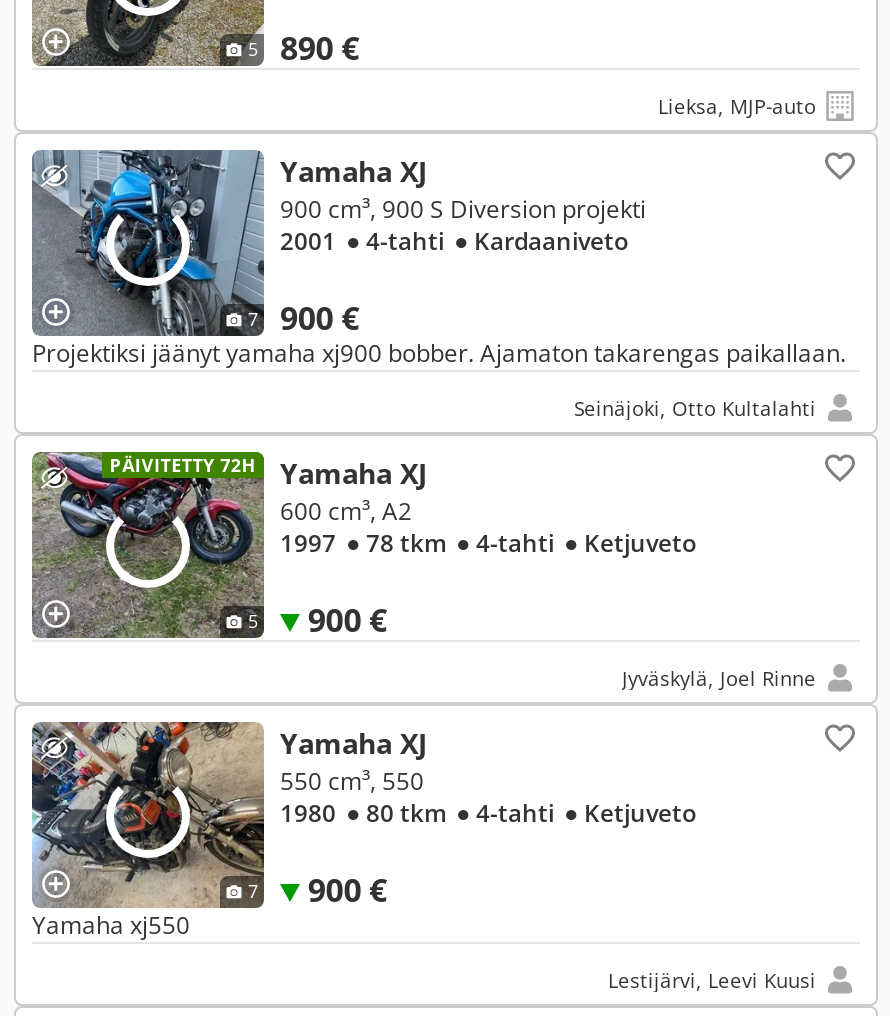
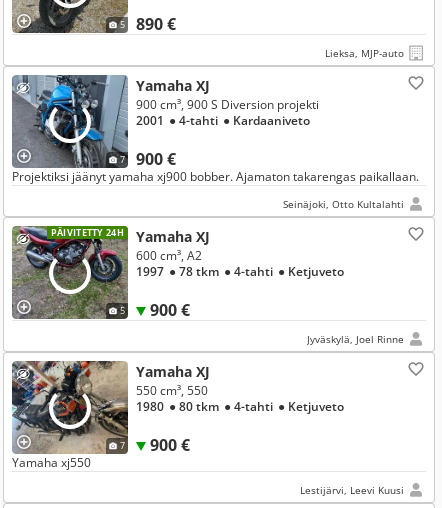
[110,452,428,492] PÄIVITETTY 72H Yamaha XJ -> [51,226,210,246] PÄIVITETTY 24H Yamaha XJ

